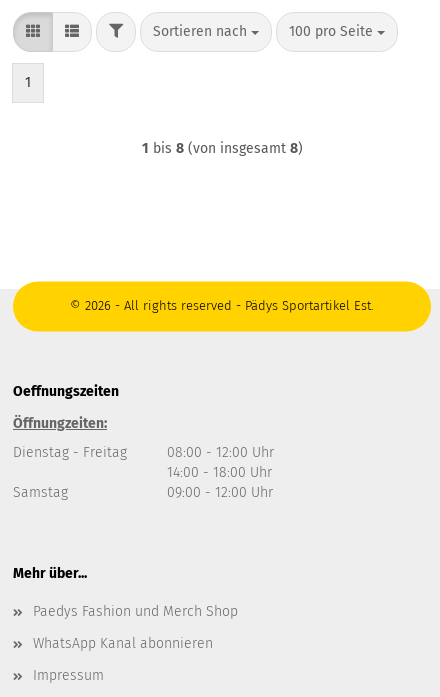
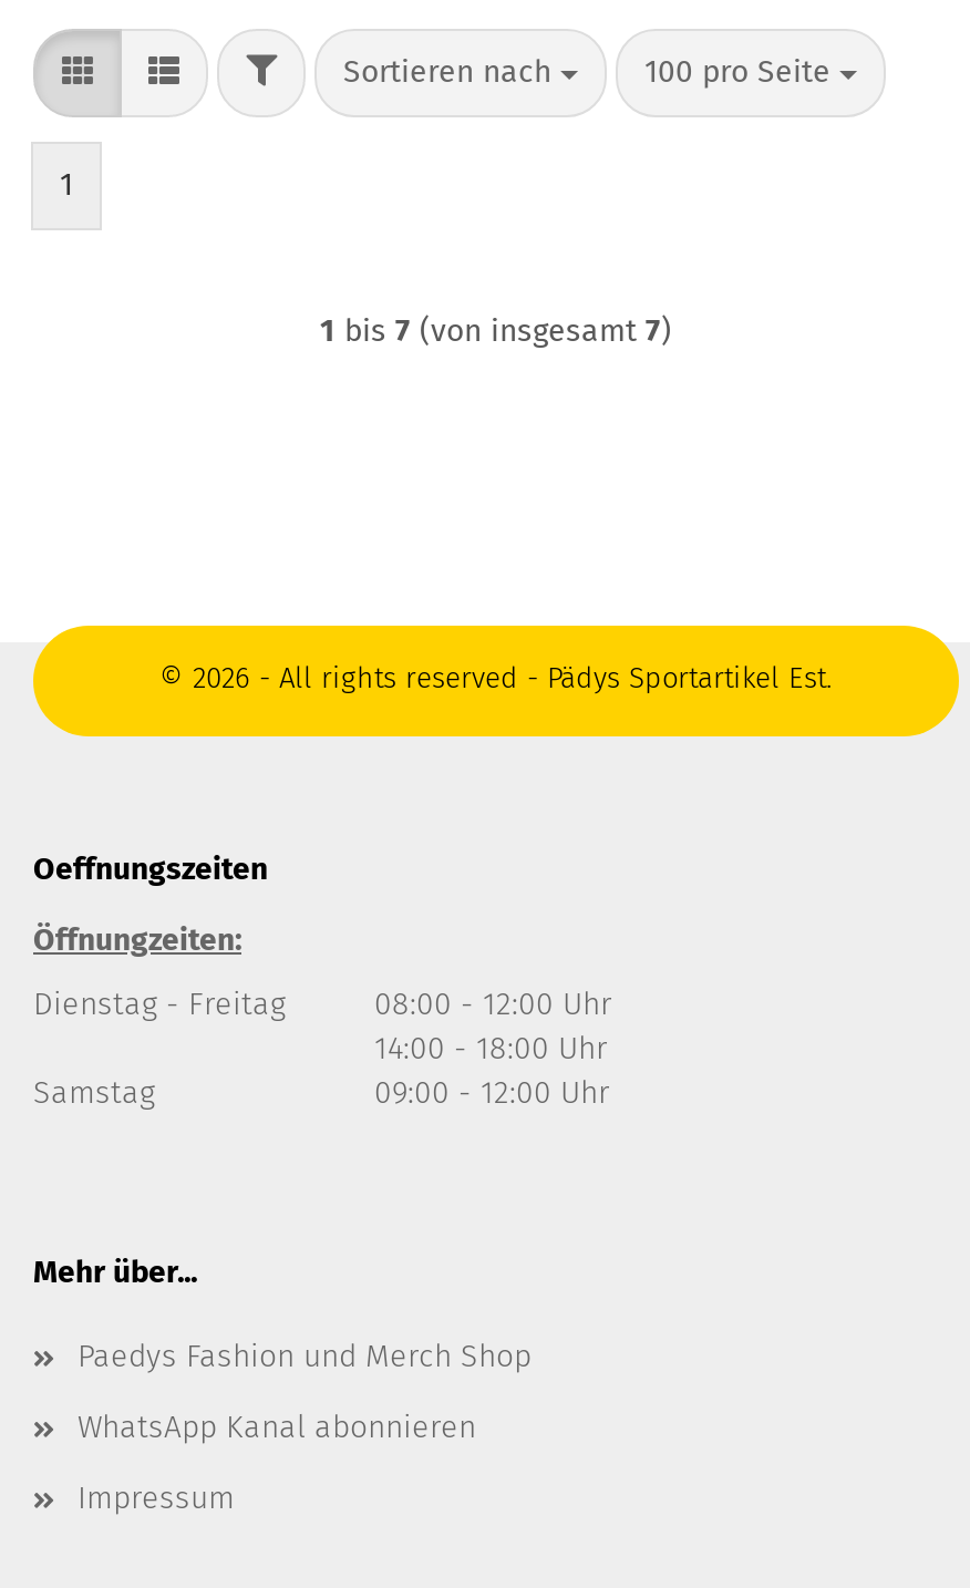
[141,140,302,157] 1 bis 8 (von insgesamt 8) -> [320,313,672,350] 1 bis 7 (von insgesamt 7)

